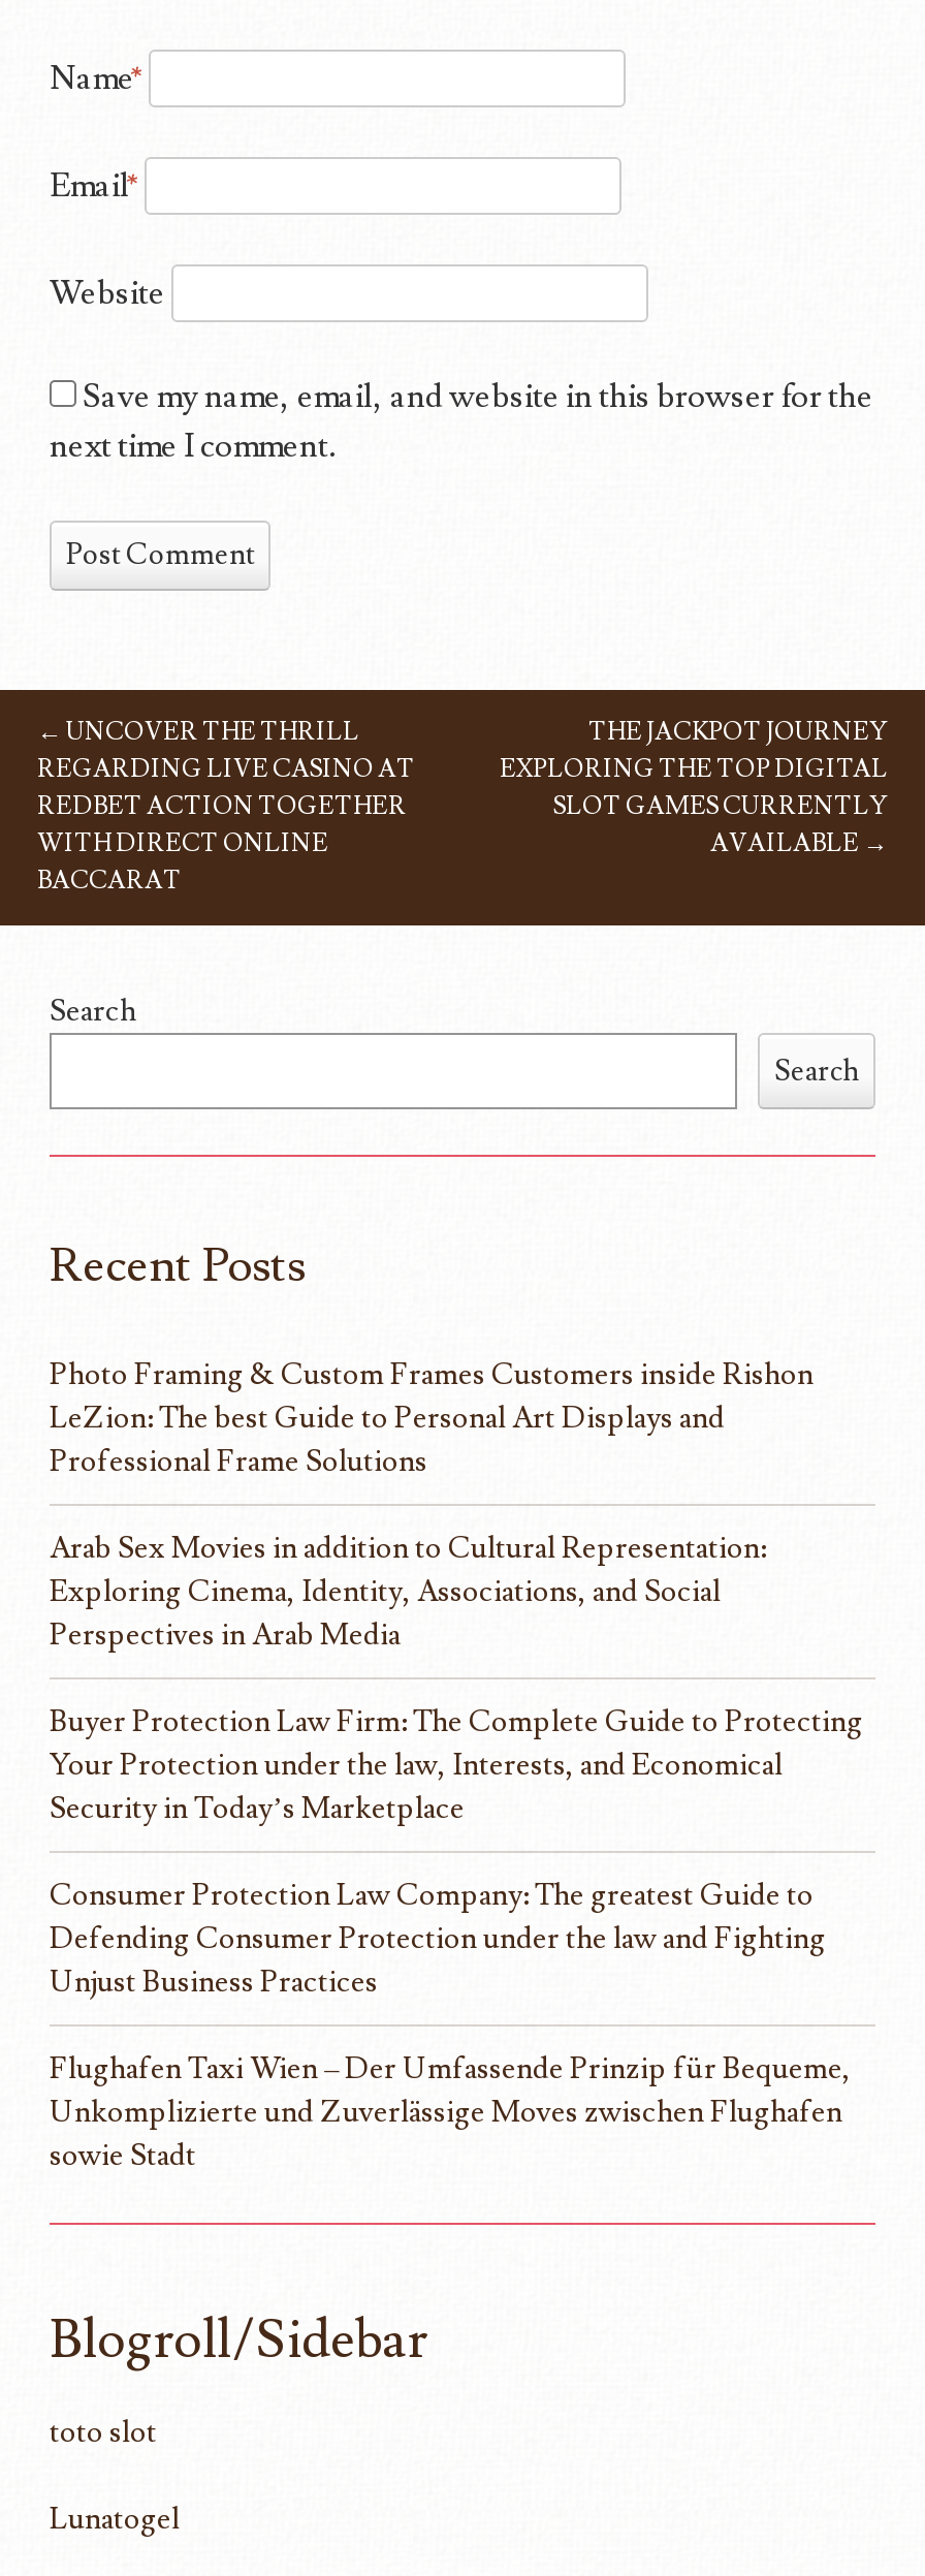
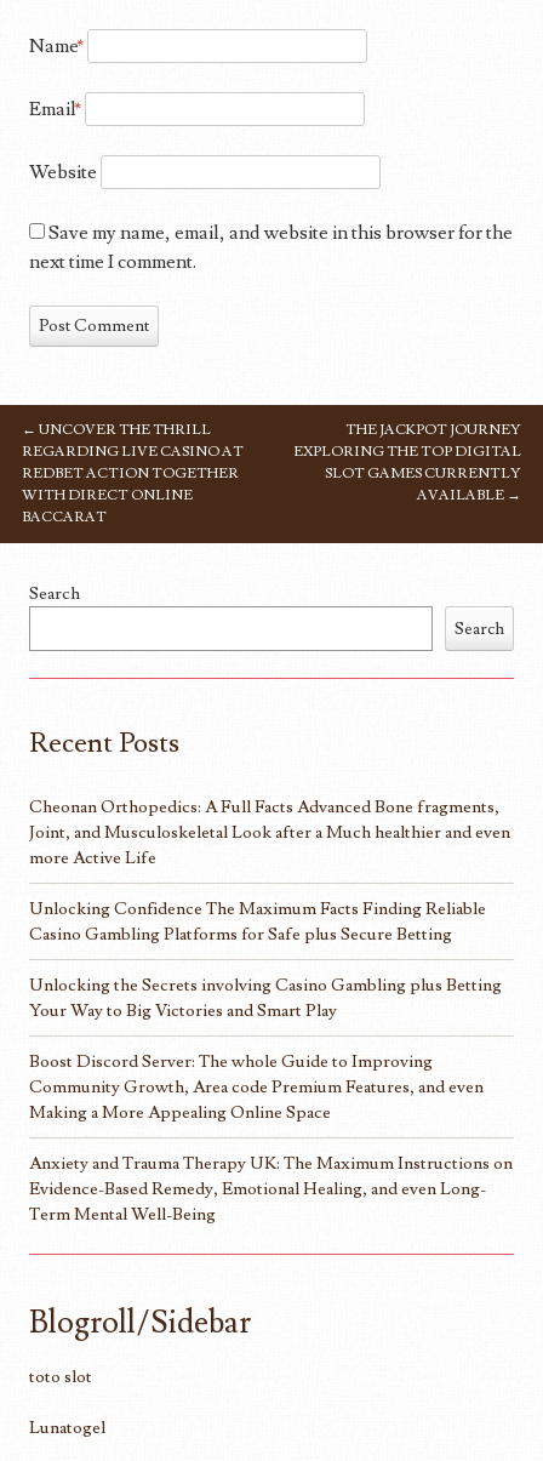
[50,1356,814,1482] Photo Framing & Custom Frames Customers inside Rishon | LeZion: The best Guide to Personal Art Displays and | Professional Frame Solutions -> [29,796,510,870] Cheonan Orthopedics: A Full Facts Advanced Bone fragments, | Joint, and Musculoskeletal Look after a Much healthier and even | more Active Life
[50,1529,766,1655] Arab Sex Movies in addition to Cultural Representation: | Exploring Cinema, Identity, Associations, and Social | Perspectives in Arab Media -> [29,898,486,946] Unlocking Confidence The Maximum Facts Finding Reliable | Casino Gambling Platforms for Safe plus Secure Betting
[50,1703,863,1829] Buyer Protection Law Firm: The Complete Guide to Protecting | Your Protection under the law, Interests, and Economical | Security in Today’s Marketplace -> [29,974,502,1023] Unlocking the Secrets involving Casino Gambling plus Betting | Your Way to Big Victories and Smart Play
[50,1877,826,2003] Consumer Protection Law Company: The greatest Guide to | Defending Consumer Protection under the law and Fighting | Unjust Business Practices -> [29,1050,484,1124] Boost Discord Server: The whole Guide to Improving | Community Growth, Area code Premium Features, and even | Making a More Appealing Online Space
[50,2050,851,2176] Flughafen Taxi Wien – Der Umfassende Prinzip für Bequeme, | Unkomplizierte und Zuverlässige Moves zwischen Flughafen | sowie Stadt -> [29,1152,513,1226] Anxiety and Trauma Therapy UK: The Maximum Instructions on | Evidence-Based Remedy, Emotional Healing, and even Long- | Term Mental Well-Being

